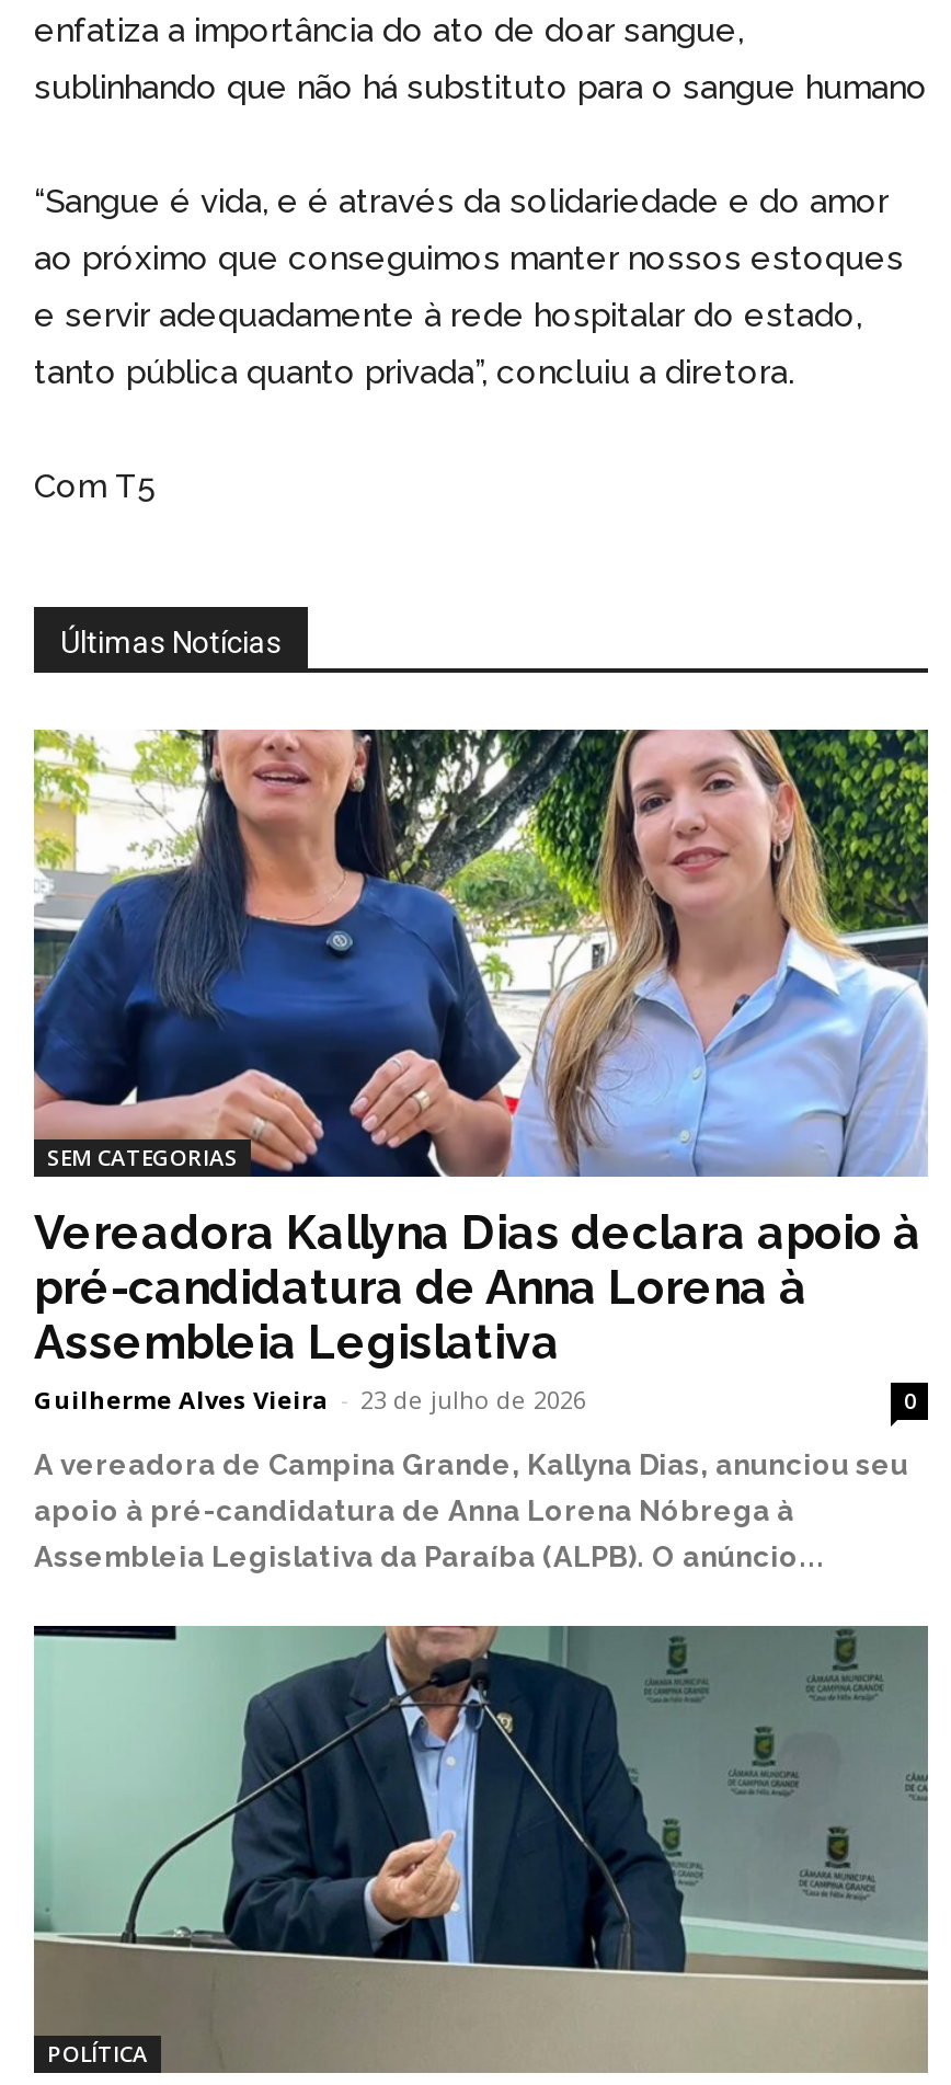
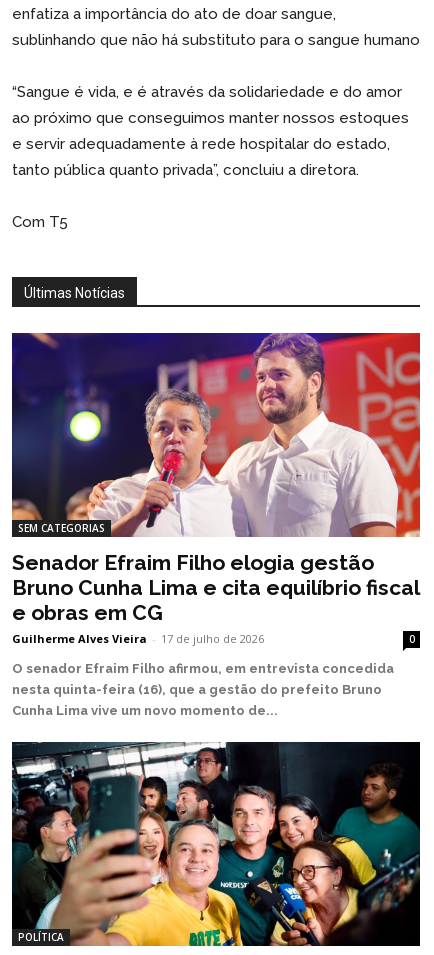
[32,728,930,1416] [image] | Vereadora Kallyna Dias declara apoio à | pré-candidatura de Anna Lorena à | Assembleia Legislativa | Guilherme Alves Vieira - 23 de julho de 2026 -> [11,332,421,646] [image] | Senador Efraim Filho elogia gestão | Bruno Cunha Lima e cita equilíbrio fiscal | e obras em CG | Guilherme Alves Vieira - 17 de julho de 2026
[34,1449,908,1574] A vereadora de Campina Grande, Kallyna Dias, anunciou seu | apoio à pré-candidatura de Anna Lorena Nóbrega à | Assembleia Legislativa da Paraíba (ALPB). O anúncio... -> [12,661,394,718] O senador Efraim Filho afirmou, em entrevista concedida | nesta quinta-feira (16), que a gestão do prefeito Bruno | Cunha Lima vive um novo momento de...
[32,1624,930,2075] [image] -> [11,741,421,947] [image]

